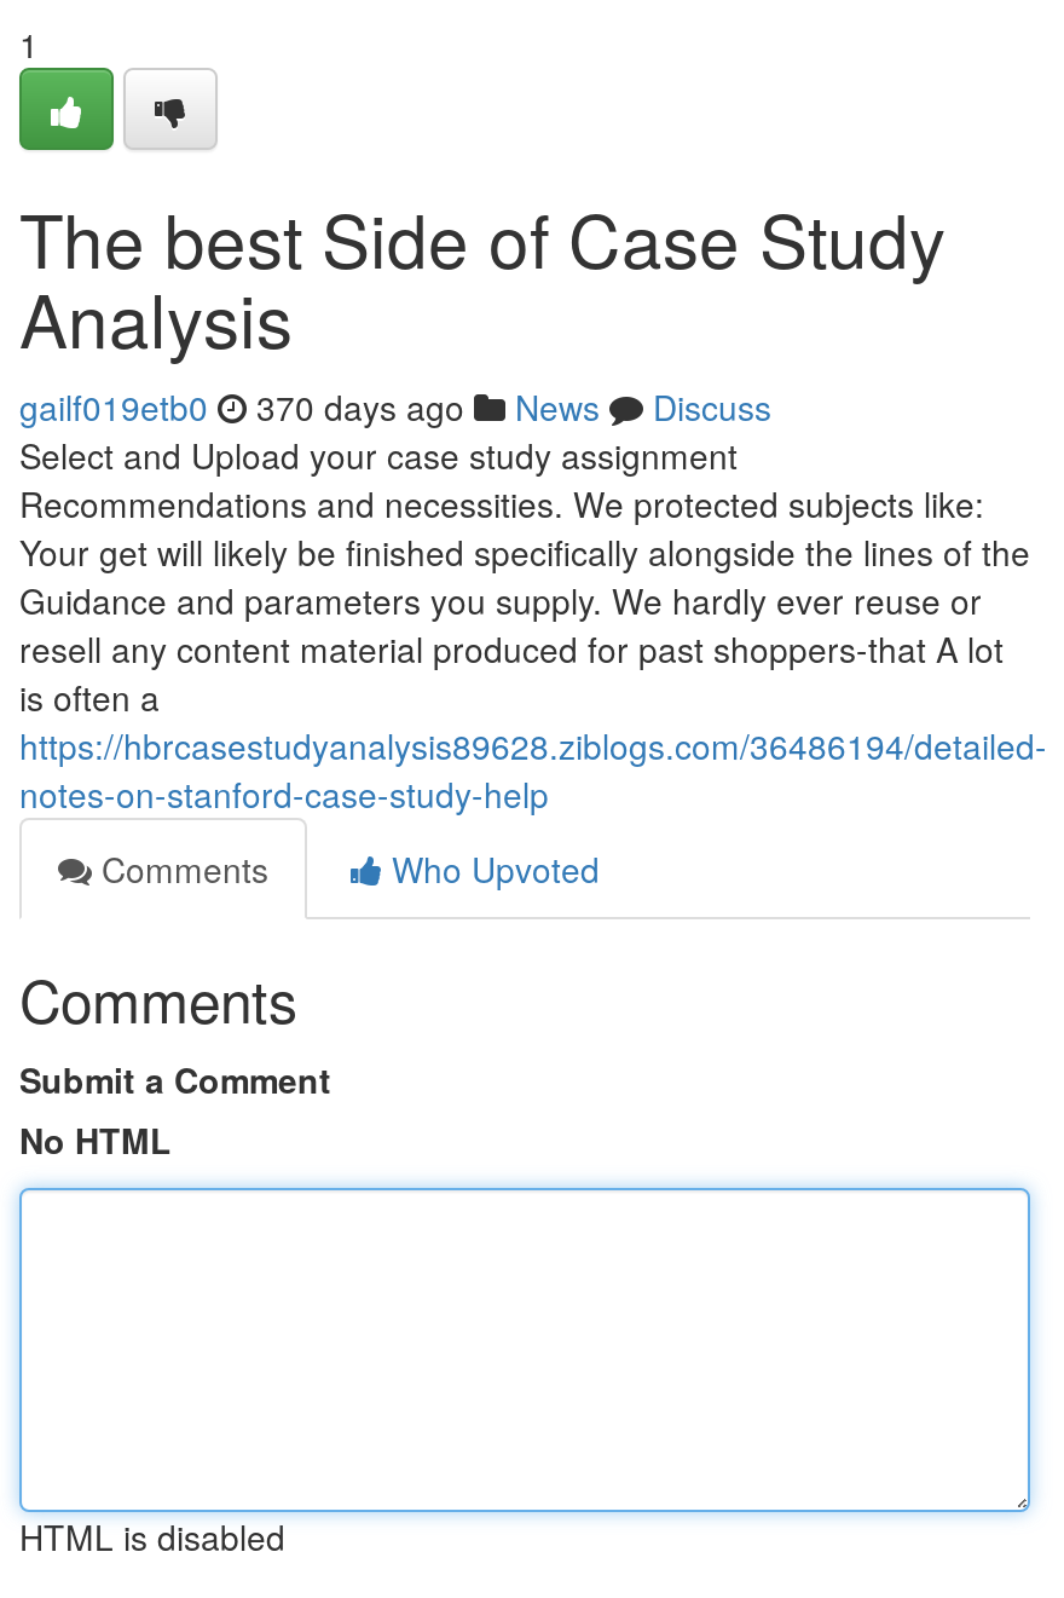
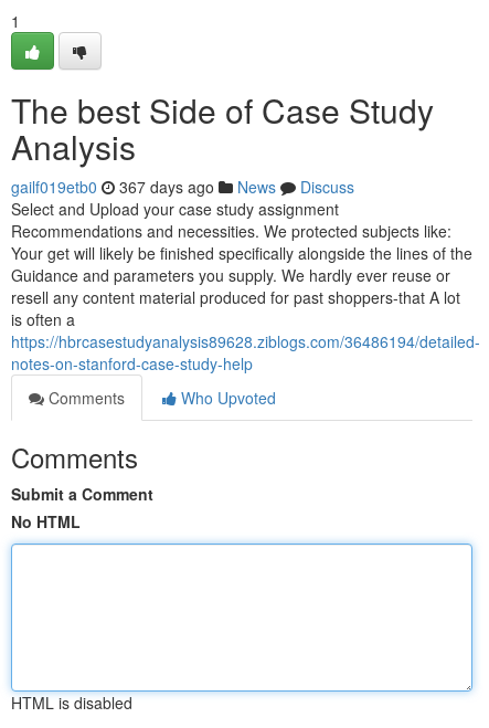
[19,382,771,431] gailf019etb0 370 days ago News Discuss -> [11,176,354,198] gailf019etb0 367 days ago News Discuss

